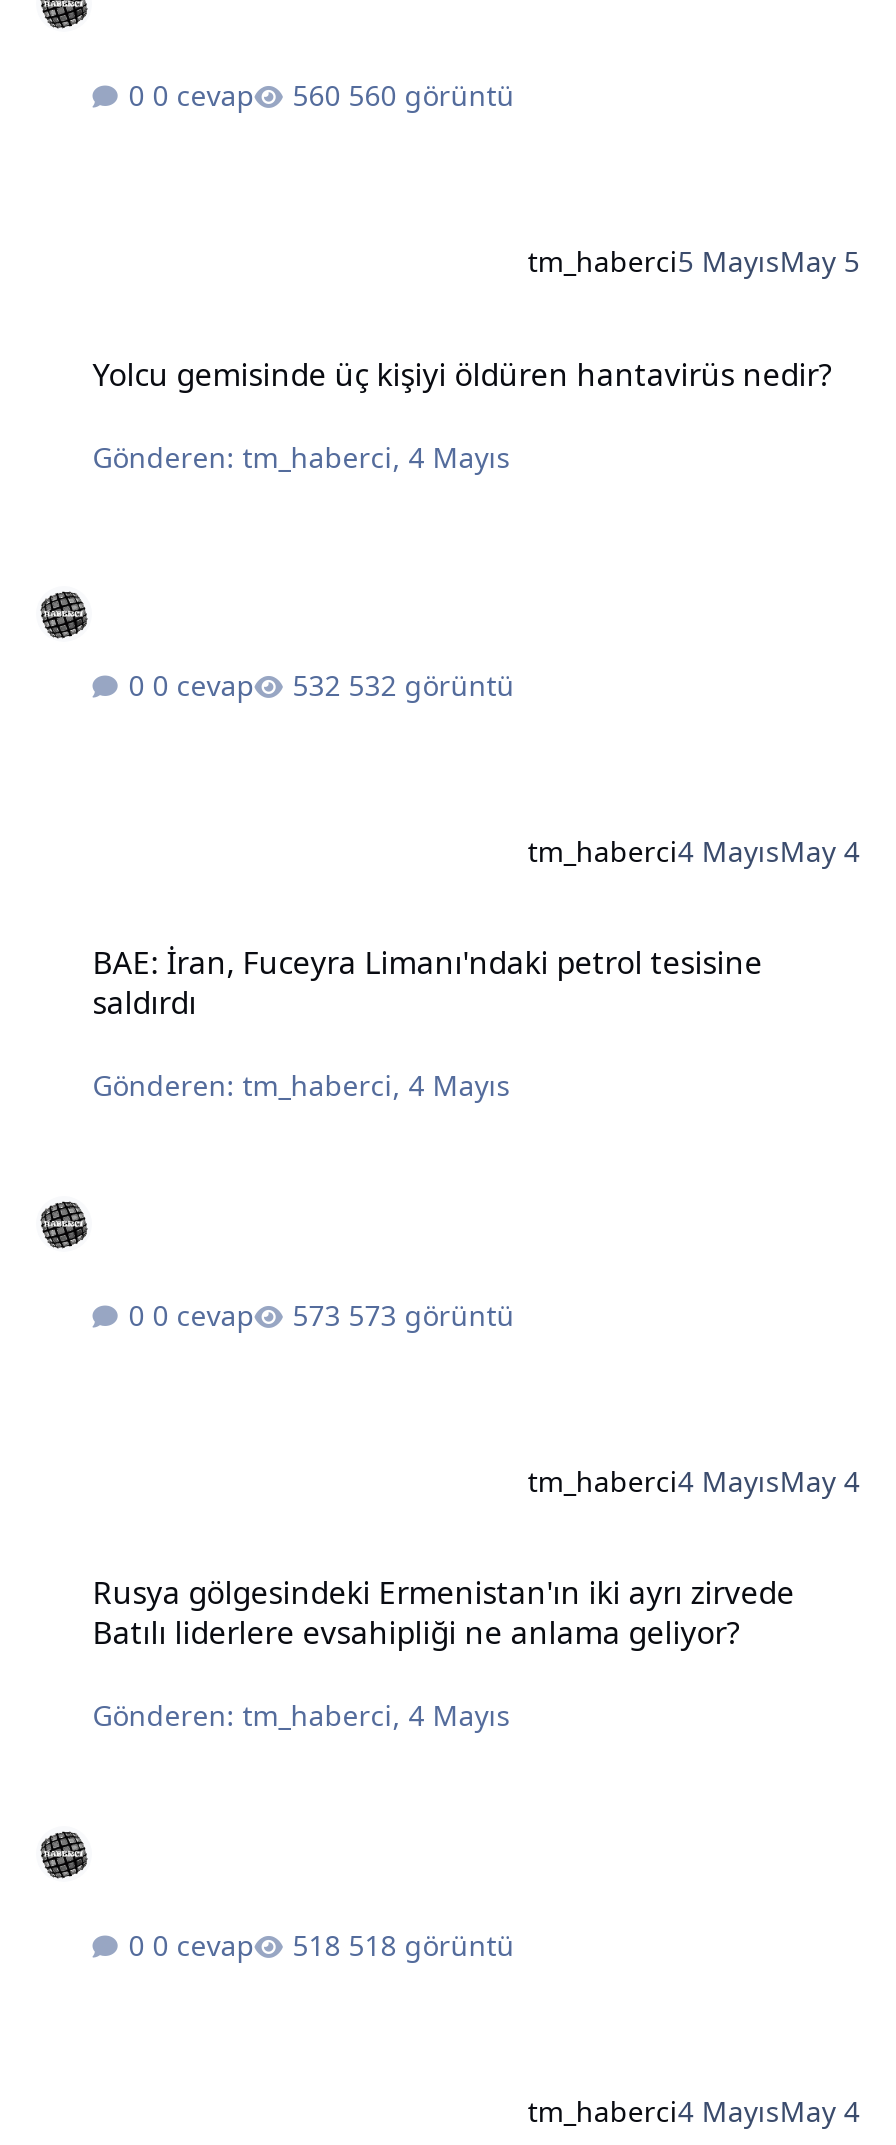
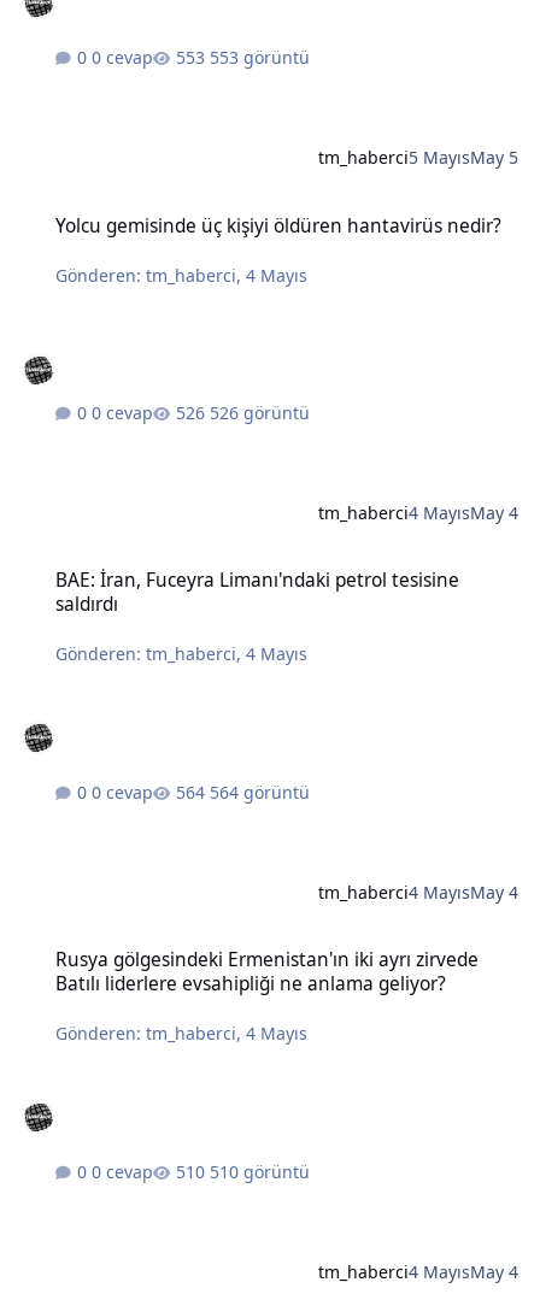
[348,76,514,114] 560 görüntü -> [210,46,310,69] 553 görüntü
[348,666,514,704] 532 görüntü -> [210,401,310,424] 526 görüntü
[348,1296,514,1334] 573 görüntü -> [210,781,310,804] 564 görüntü
[348,1926,514,1964] 518 görüntü -> [210,1160,310,1183] 510 görüntü

